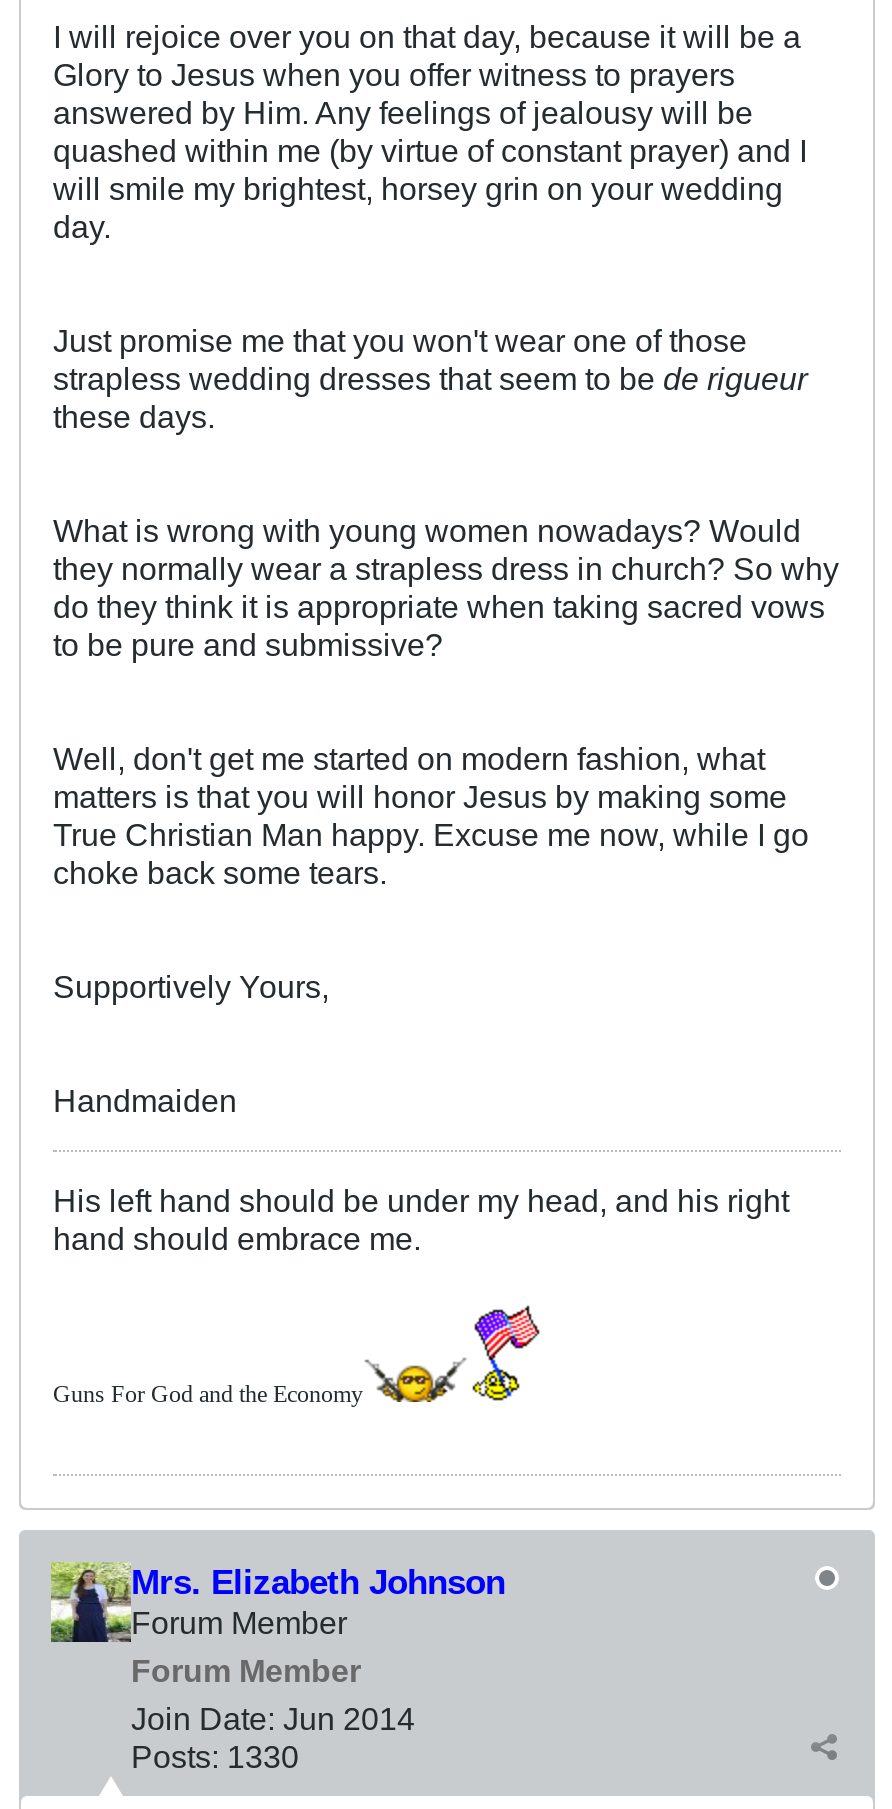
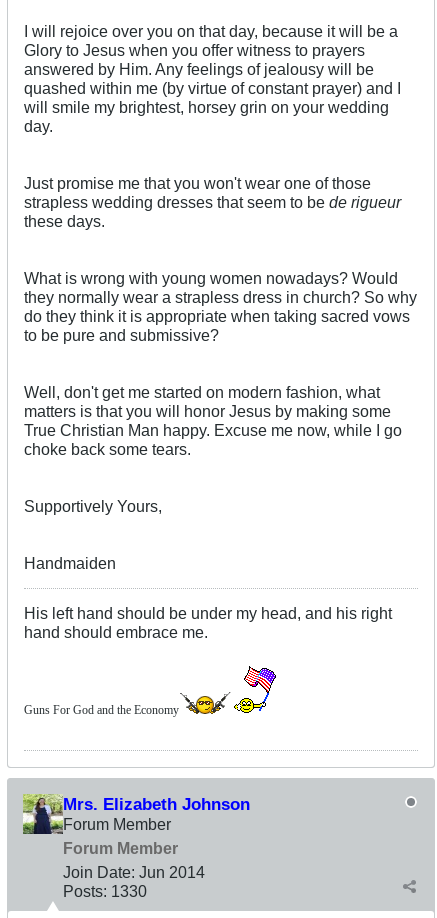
[471,1304,557,1398] [image] -> [235,665,277,712] [image]

